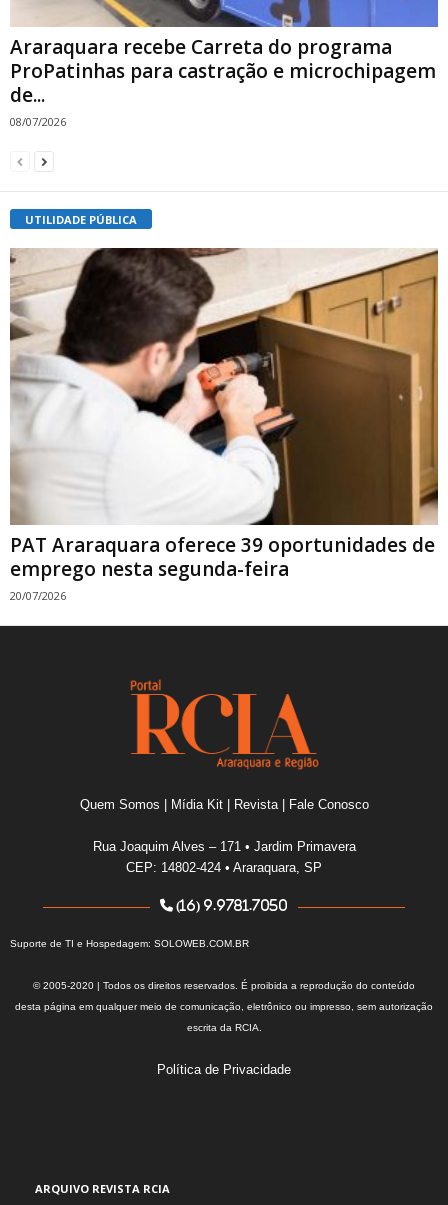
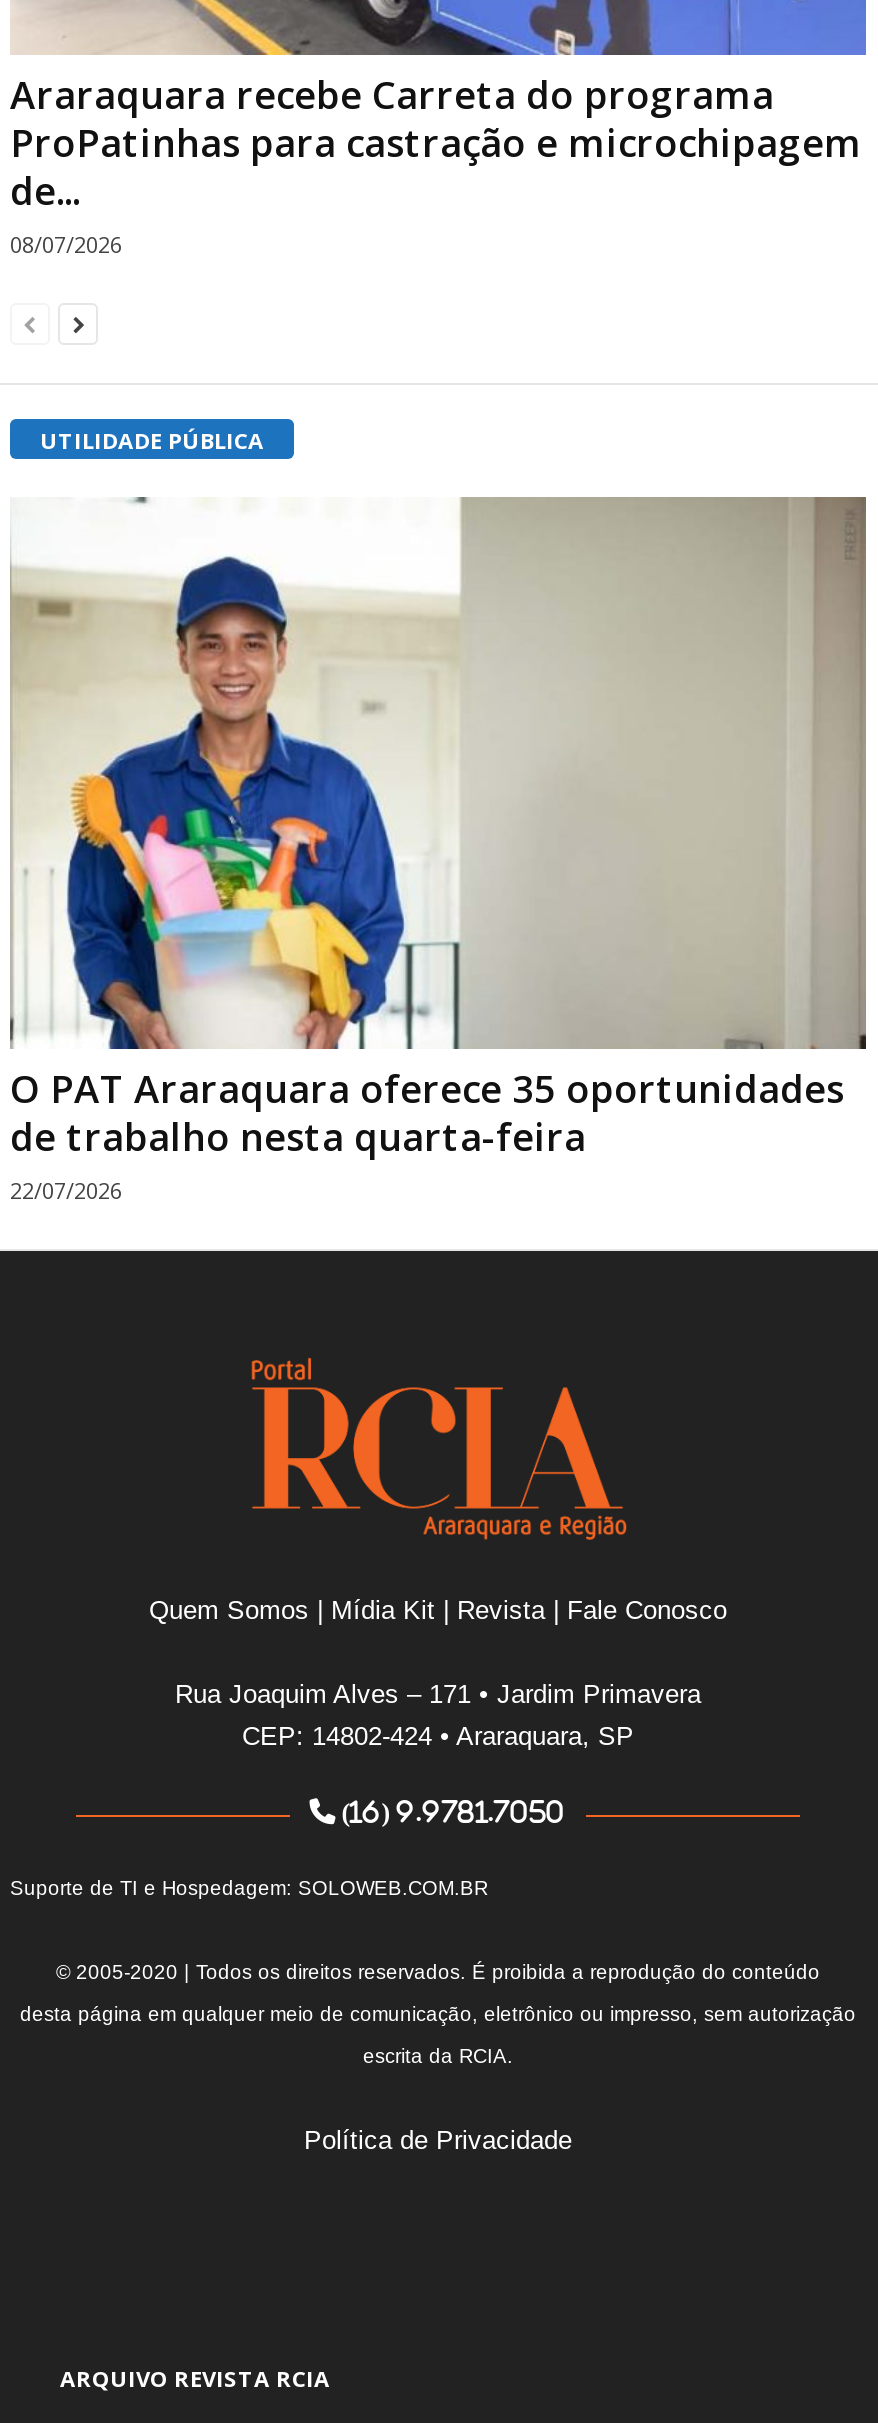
[9,247,439,603] [image] | PAT Araraquara oferece 39 oportunidades de | emprego nesta segunda-feira | 20/07/2026 -> [10,496,868,1206] [image] | O PAT Araraquara oferece 35 oportunidades | de trabalho nesta quarta-feira | 22/07/2026

